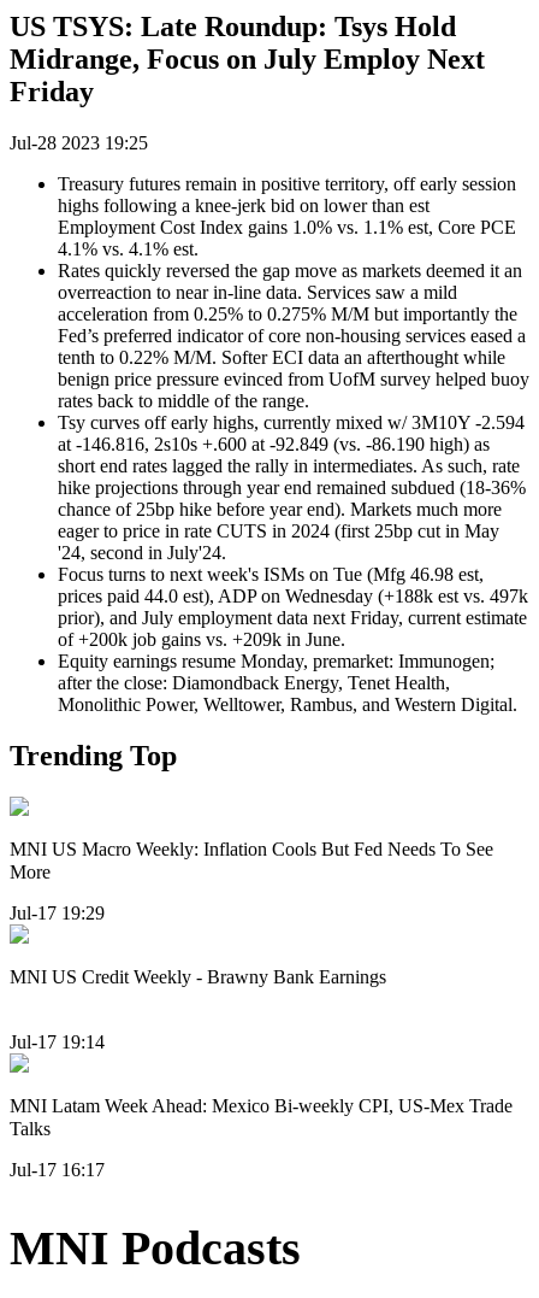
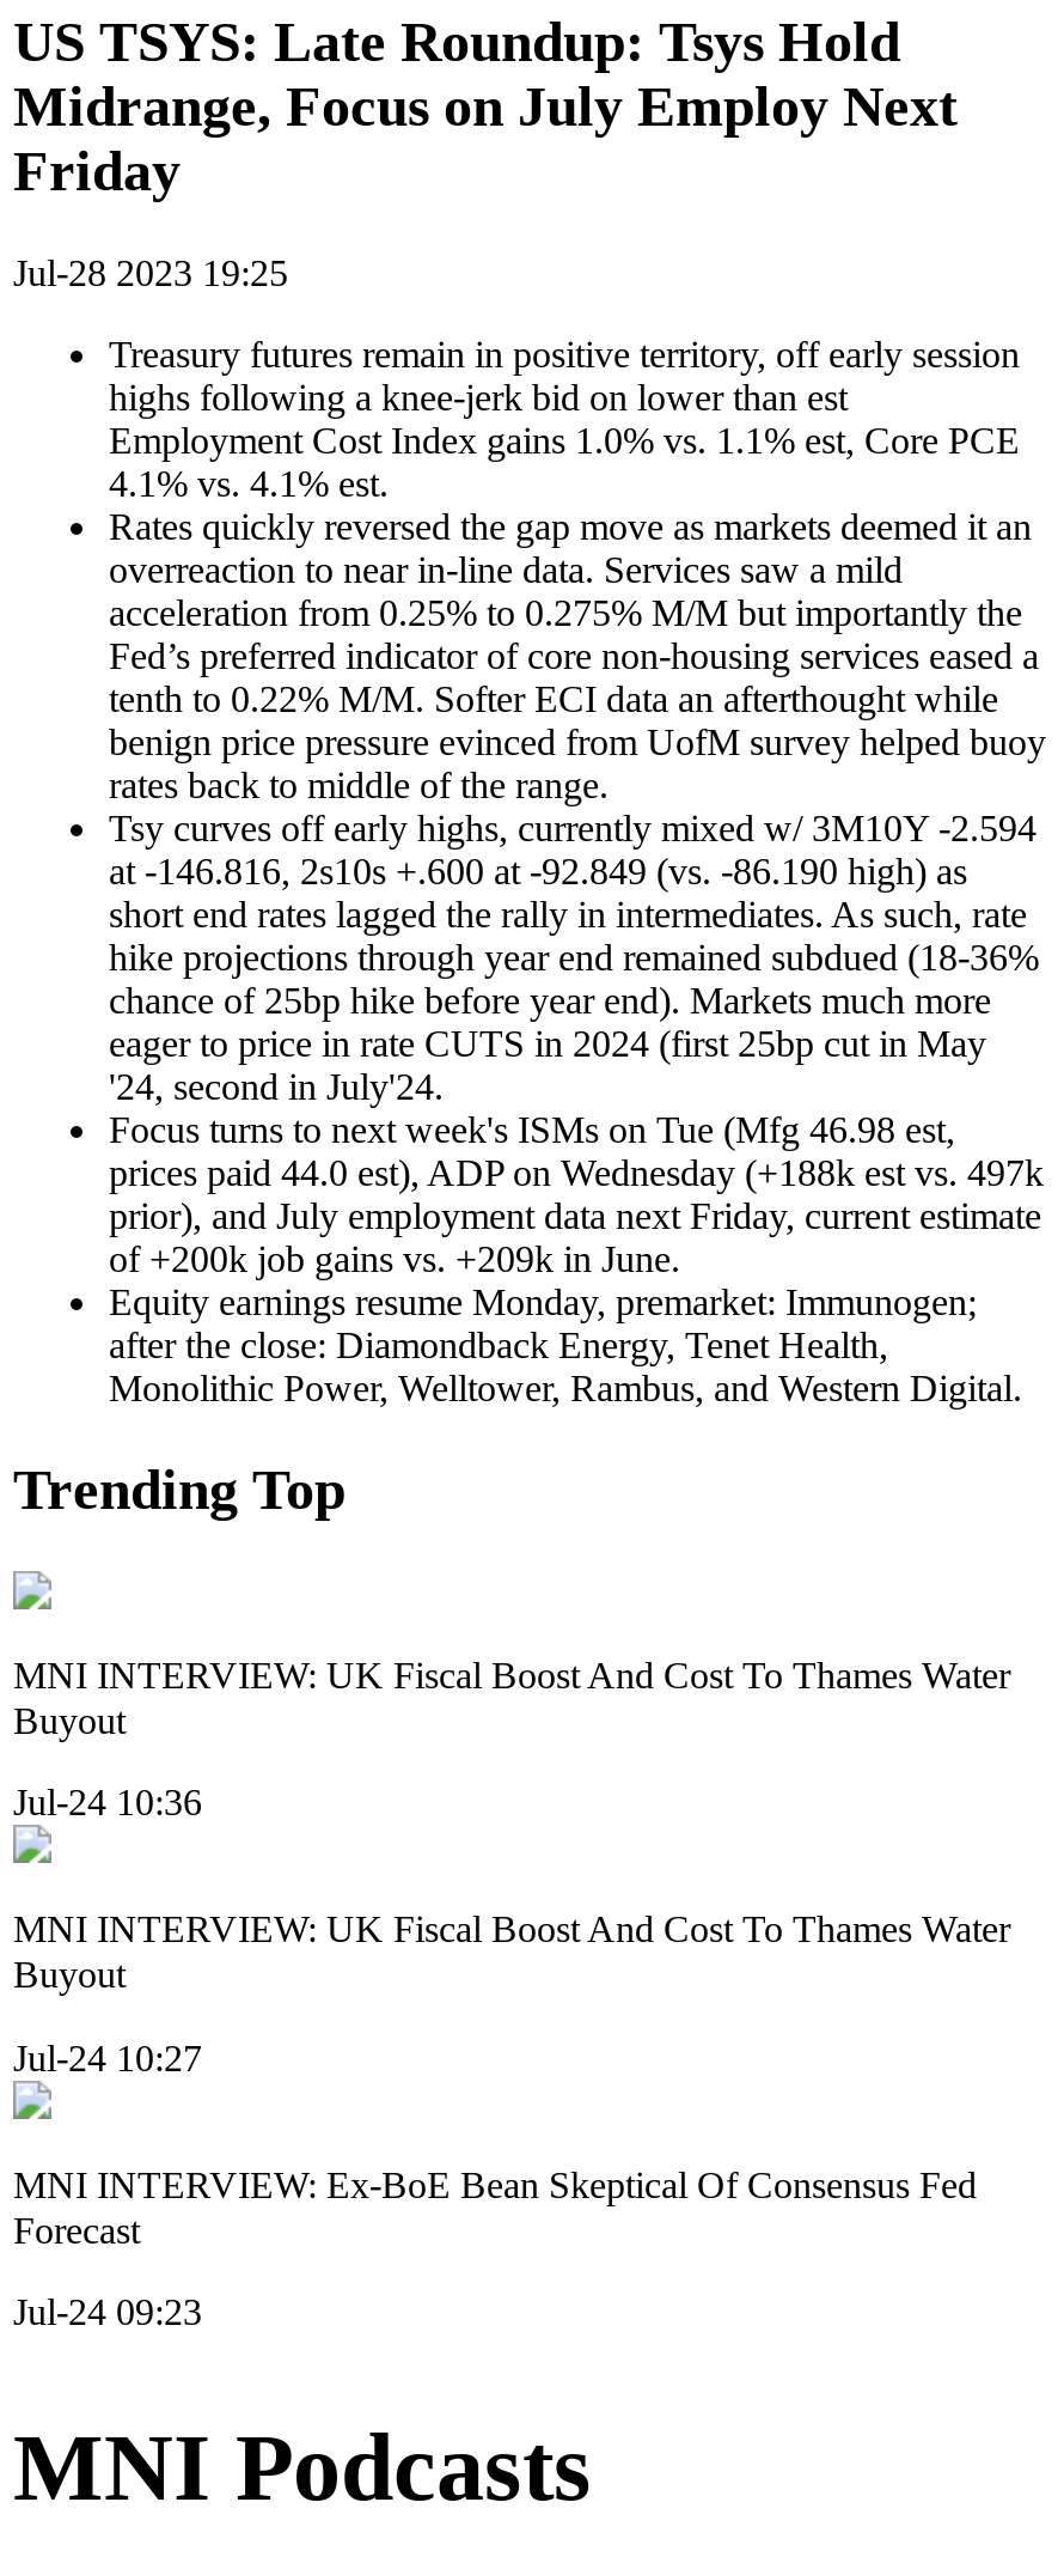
[10,839,493,882] MNI US Macro Weekly: Inflation Cools But Fed Needs To See | More -> [13,1654,1010,1740] MNI INTERVIEW: UK Fiscal Boost And Cost To Thames Water | Buyout
[10,903,105,923] Jul-17 19:29 -> [13,1782,202,1823] Jul-24 10:36
[10,967,386,987] MNI US Credit Weekly - Brawny Bank Earnings -> [13,1909,1010,1995] MNI INTERVIEW: UK Fiscal Boost And Cost To Thames Water | Buyout
[10,1031,105,1052] Jul-17 19:14 -> [13,2037,202,2077] Jul-24 10:27
[10,1095,513,1138] MNI Latam Week Ahead: Mexico Bi-weekly CPI, US-Mex Trade | Talks -> [13,2164,977,2250] MNI INTERVIEW: Ex-BoE Bean Skeptical Of Consensus Fed | Forecast
[10,1159,105,1180] Jul-17 16:17 -> [13,2291,202,2332] Jul-24 09:23

